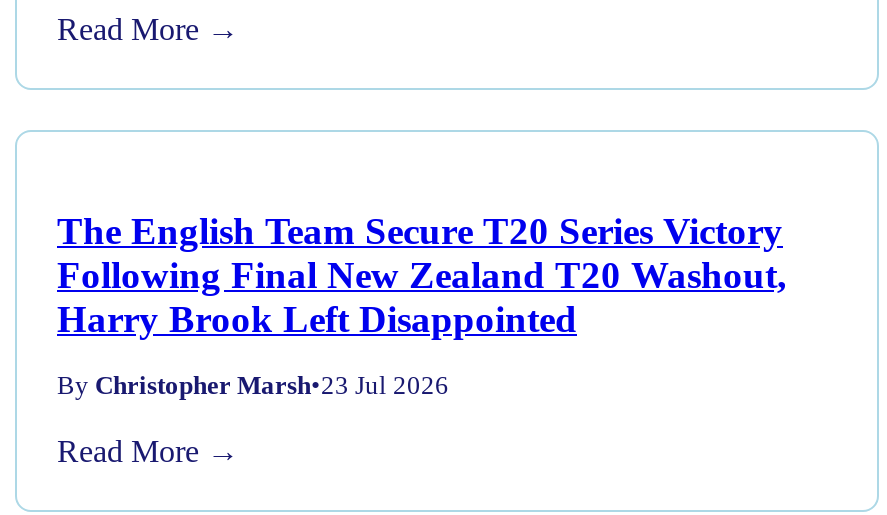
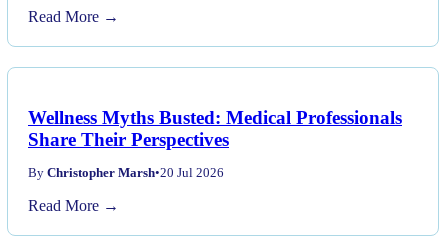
[57,211,787,341] The English Team Secure T20 Series Victory | Following Final New Zealand T20 Washout, | Harry Brook Left Disappointed -> [28,107,402,150] Wellness Myths Busted: Medical Professionals | Share Their Perspectives
[57,373,449,401] By Christopher Marsh•23 Jul 2026 -> [28,166,224,180] By Christopher Marsh•20 Jul 2026

